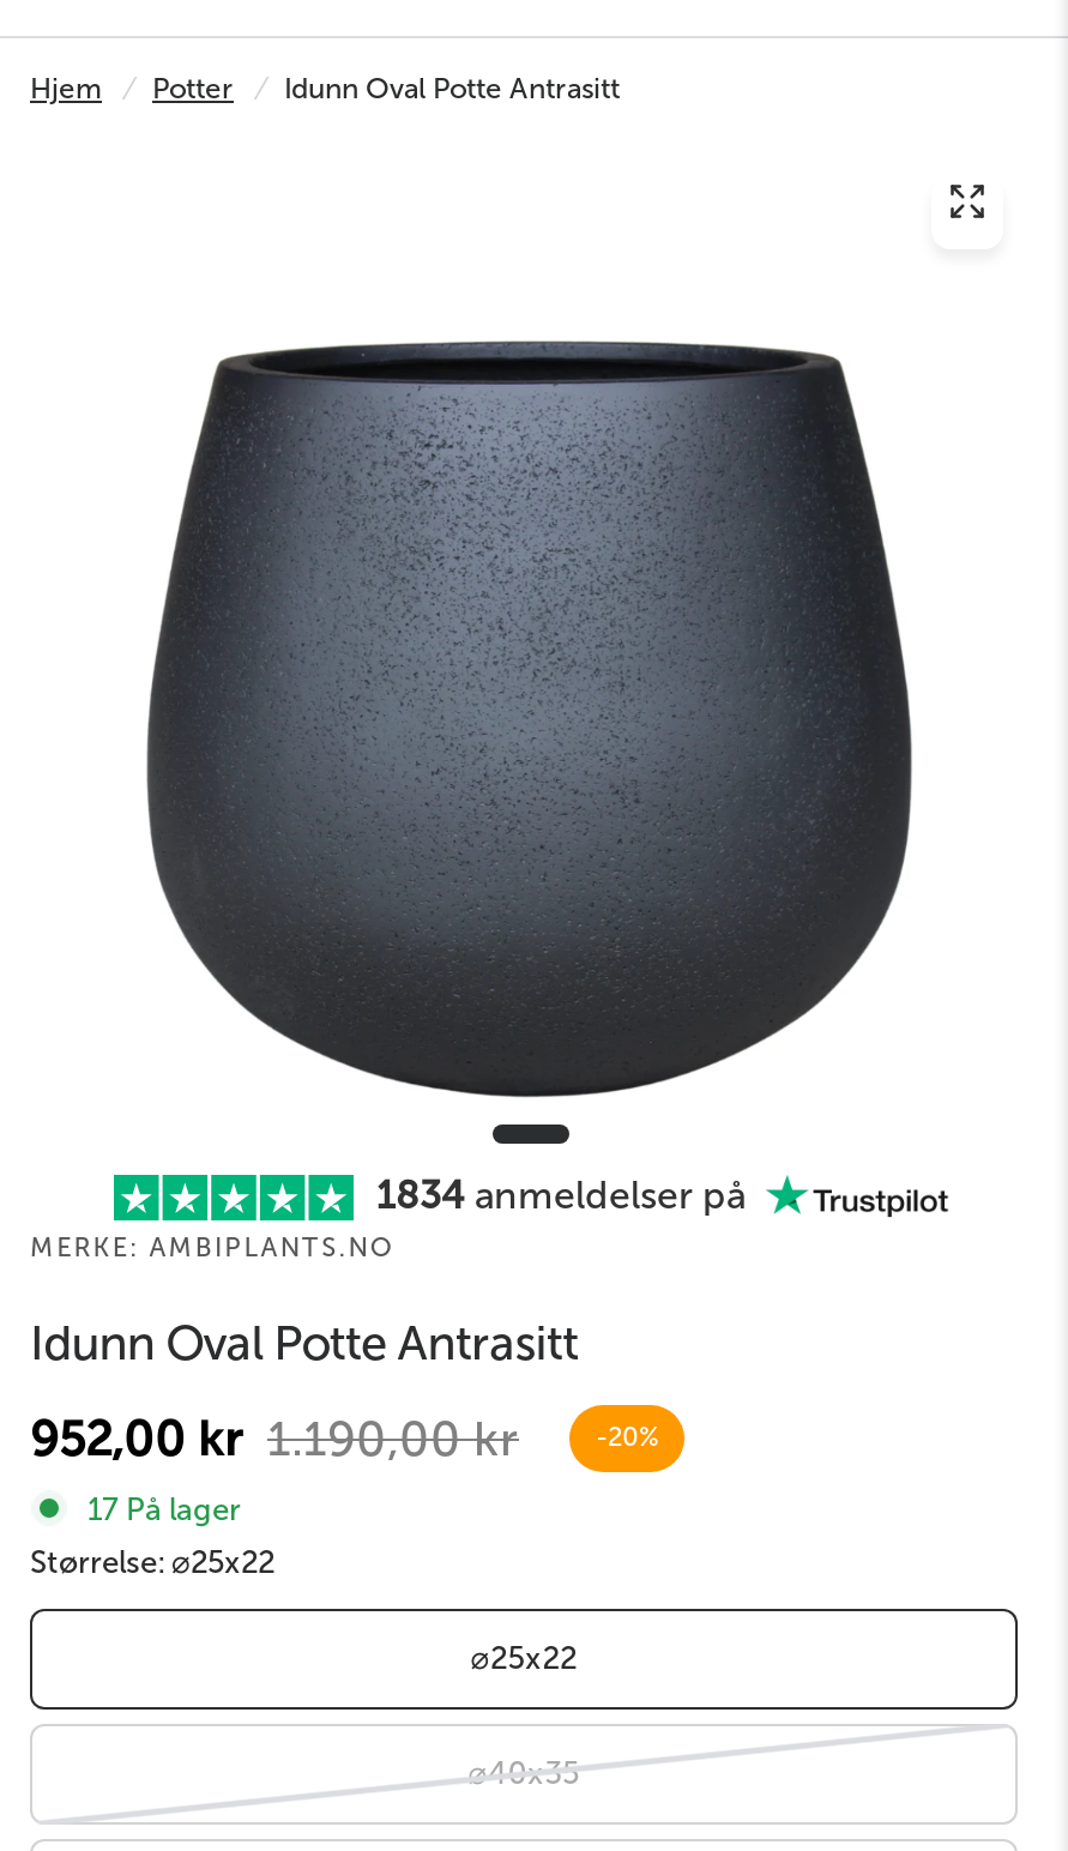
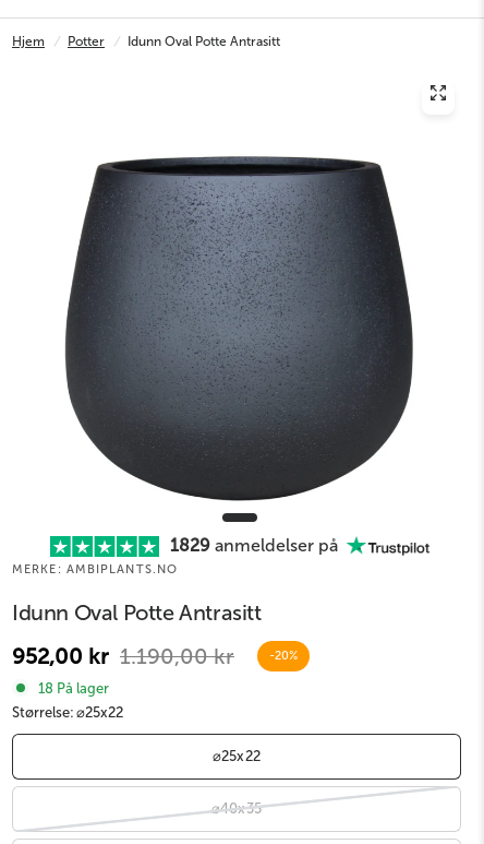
[376,1172,746,1218] 1834 anmeldelser på -> [170,535,337,556] 1829 anmeldelser på
[88,1490,241,1526] 17 På lager -> [38,680,109,696] 18 På lager

